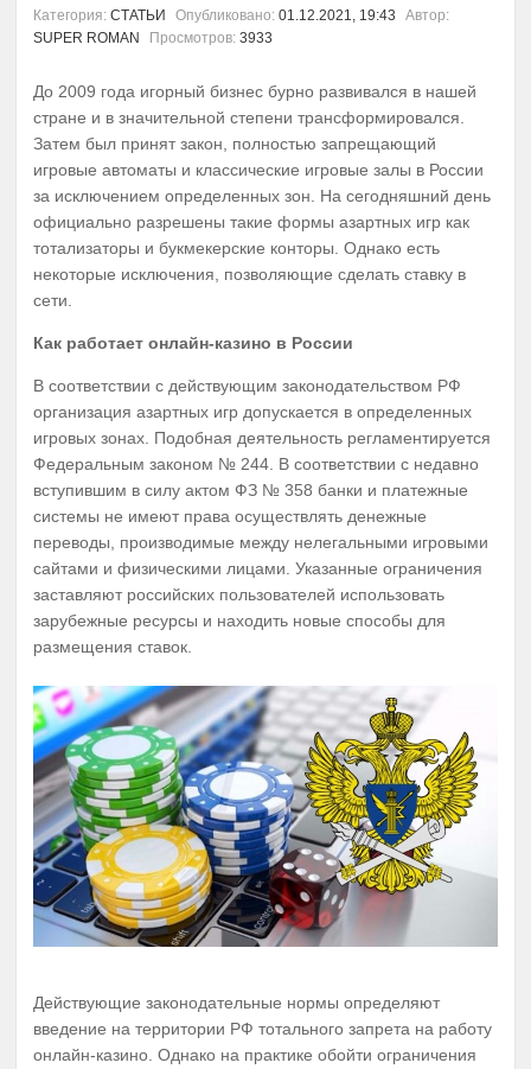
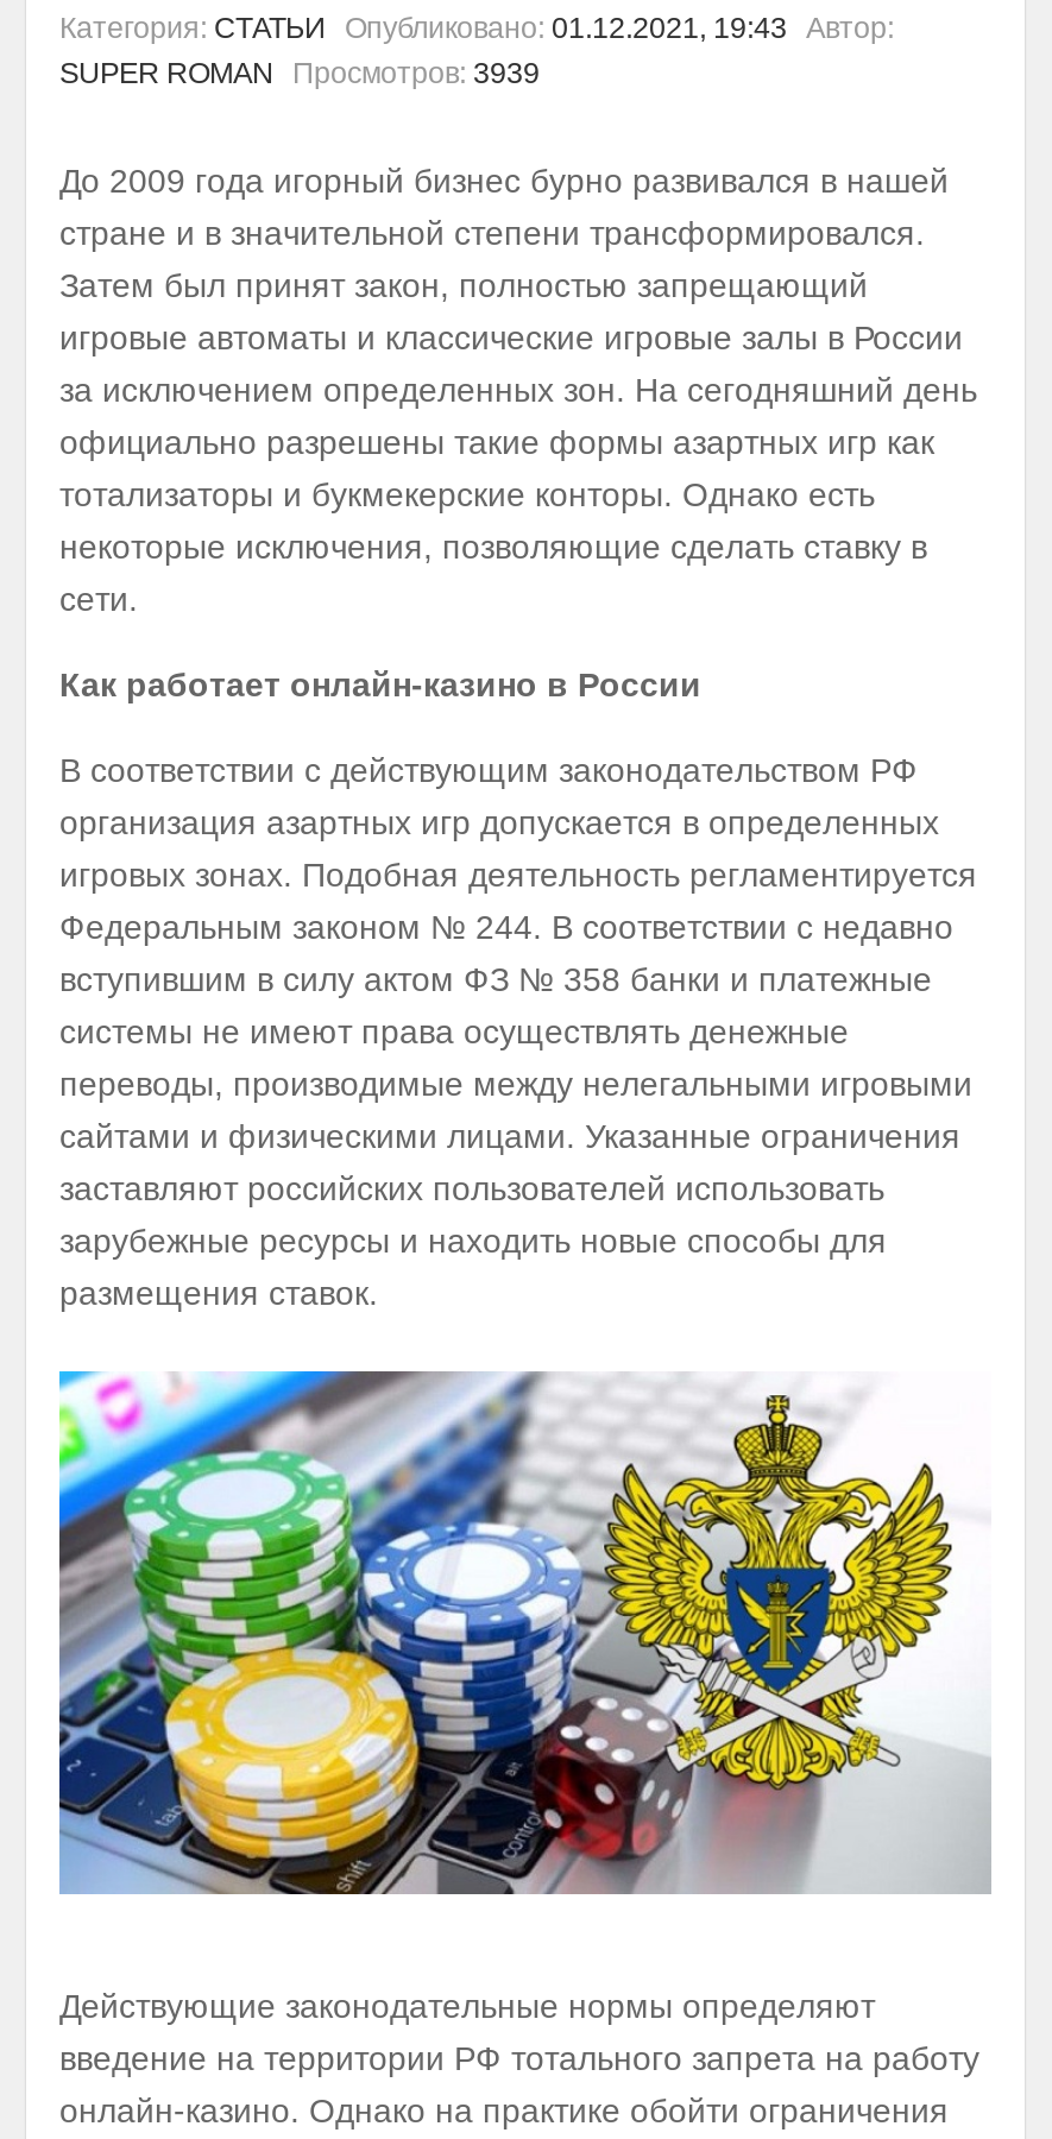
[33,29,273,46] SUPER ROMAN Просмотров: 3933 -> [59,57,540,90] SUPER ROMAN Просмотров: 3939

